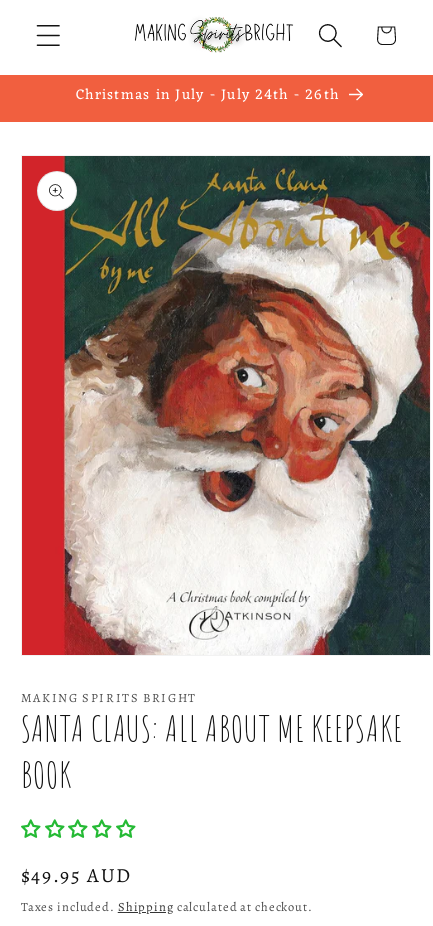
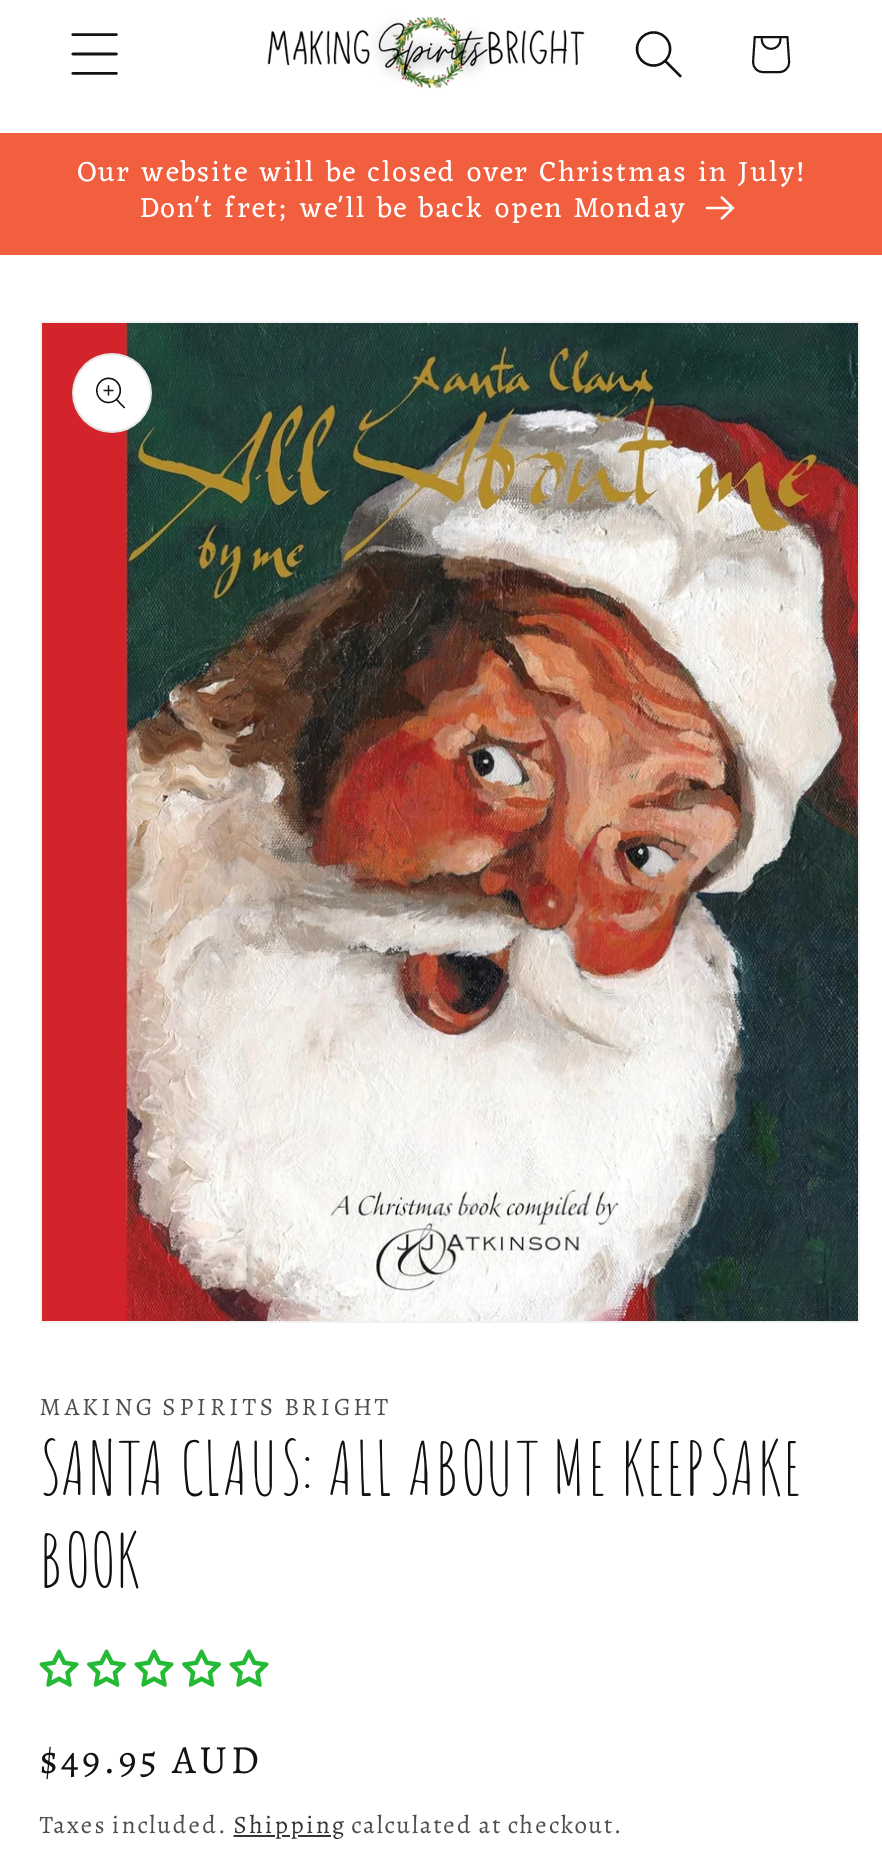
[76,83,339,108] Christmas in July - July 24th - 26th -> [78,149,806,235] Our website will be closed over Christmas in July! | Don't fret; we'll be back open Monday

